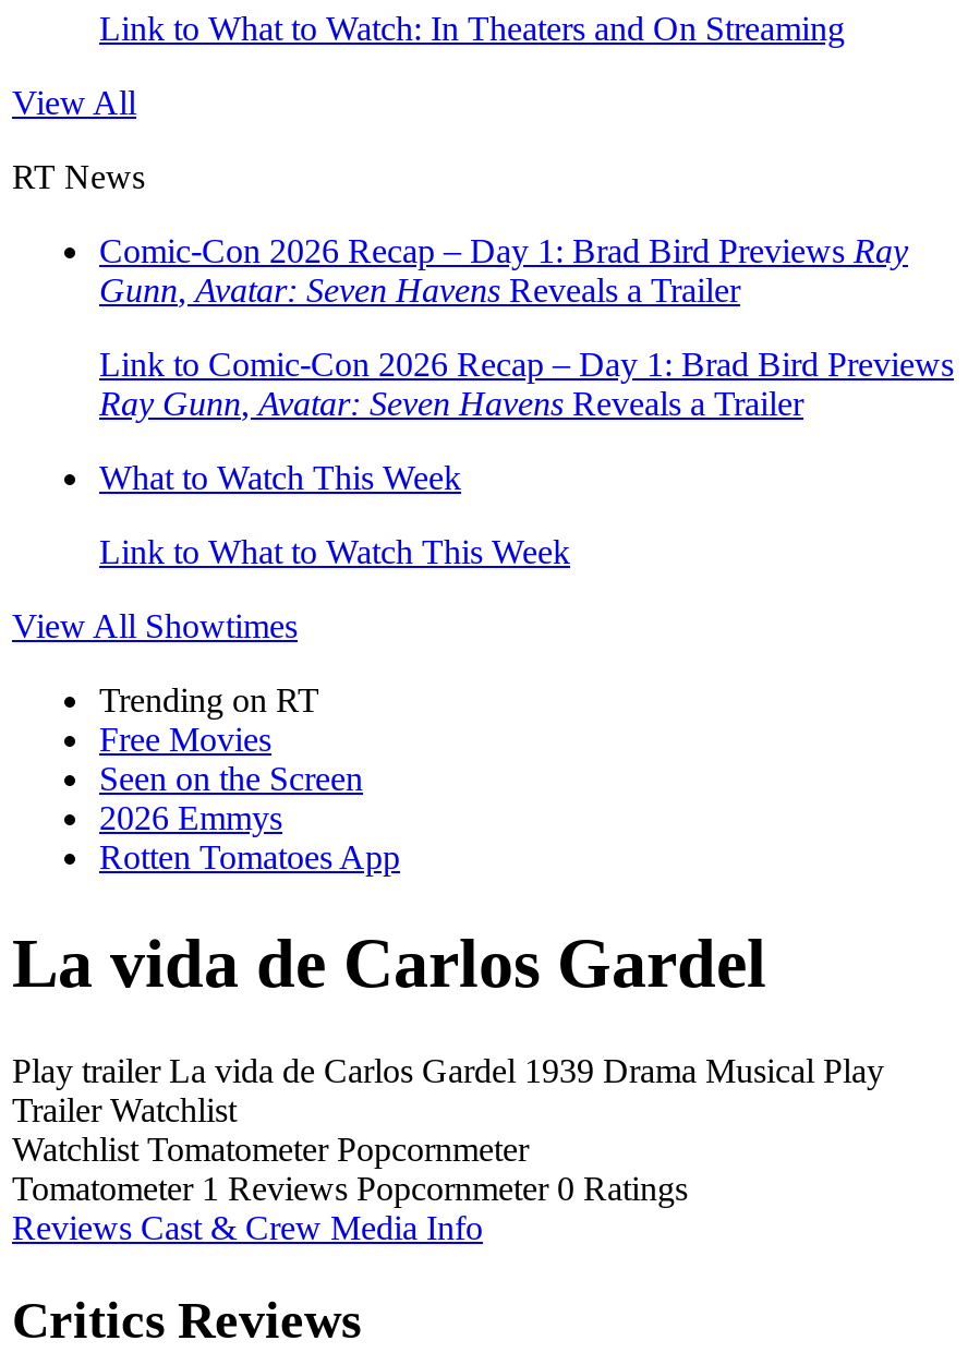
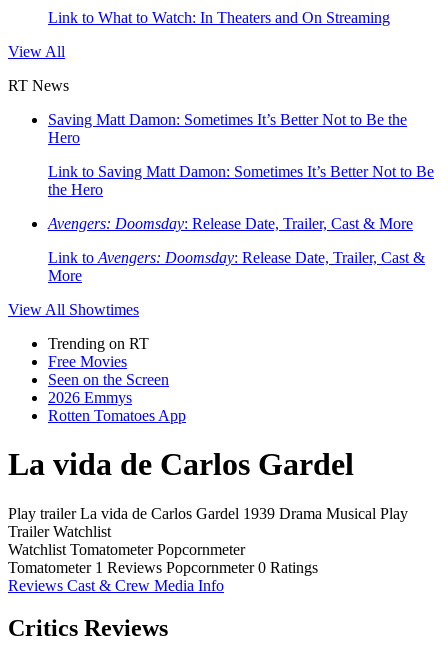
[99,232,908,309] Comic-Con 2026 Recap – Day 1: Brad Bird Previews Ray | Gunn, Avatar: Seven Havens Reveals a Trailer -> [48,111,407,146] Saving Matt Damon: Sometimes It’s Better Not to Be the | Hero
[99,346,954,422] Link to Comic-Con 2026 Recap – Day 1: Brad Bird Previews | Ray Gunn, Avatar: Seven Havens Reveals a Trailer -> [48,163,434,198] Link to Saving Matt Damon: Sometimes It’s Better Not to Be | the Hero
[99,459,461,496] What to Watch This Week -> [48,215,413,232] Avengers: Doomsday: Release Date, Trailer, Cast & More
[99,533,570,570] Link to What to Watch This Week -> [48,249,425,284] Link to Avengers: Doomsday: Release Date, Trailer, Cast & | More

